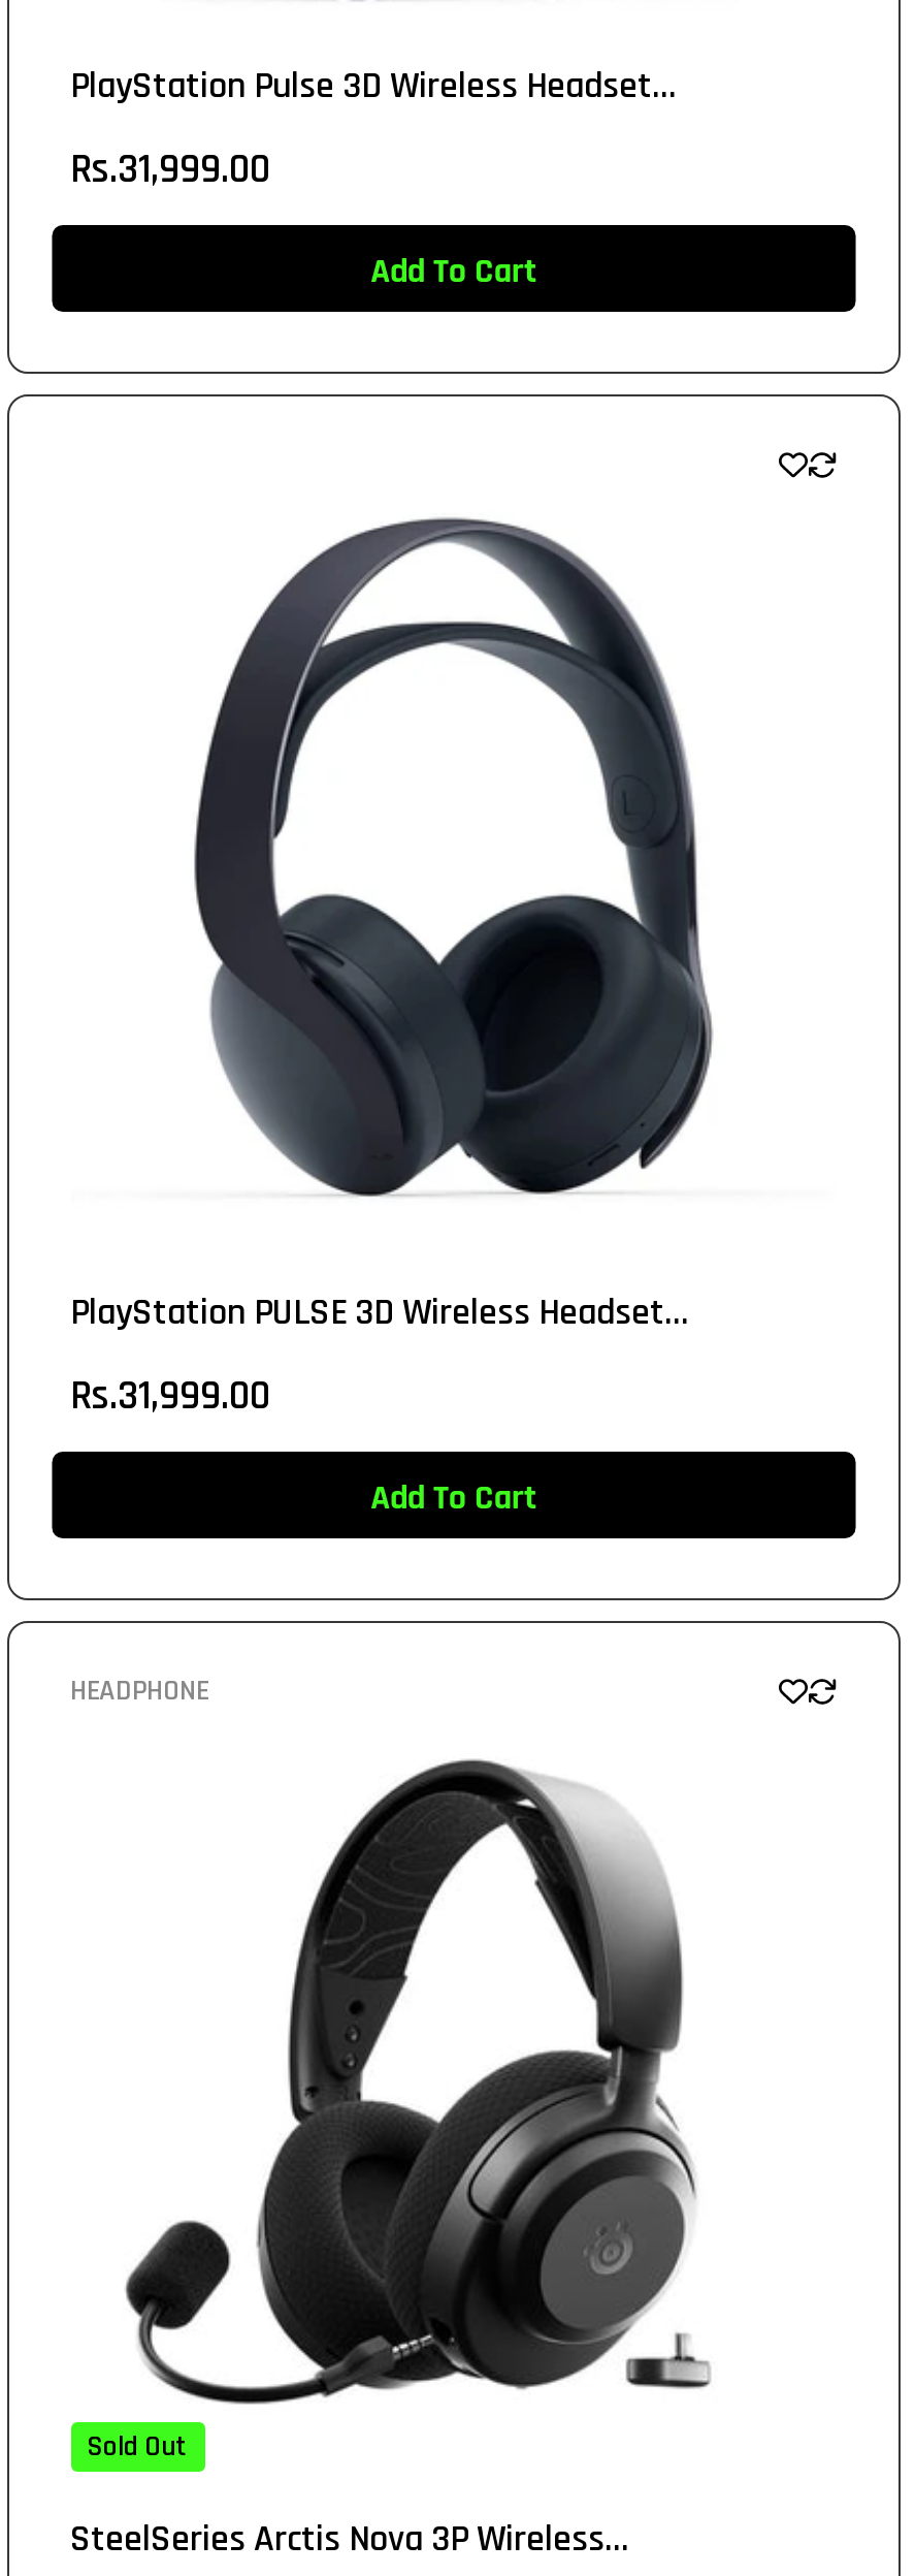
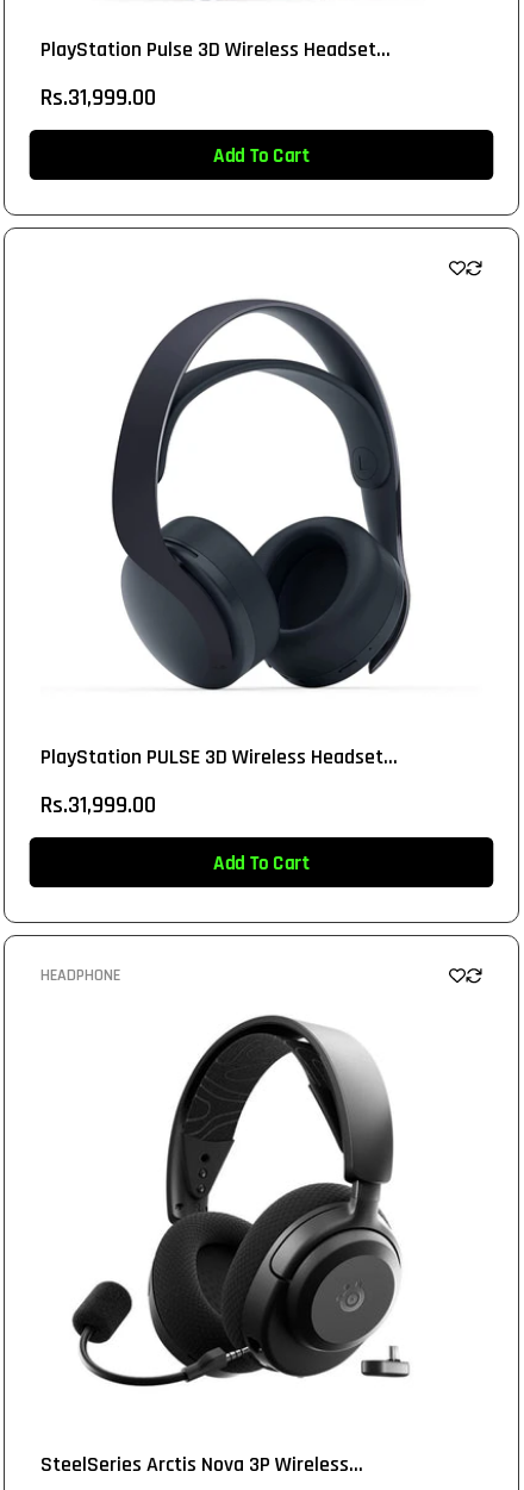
[87,2428,188,2465] Sold Out -> none

